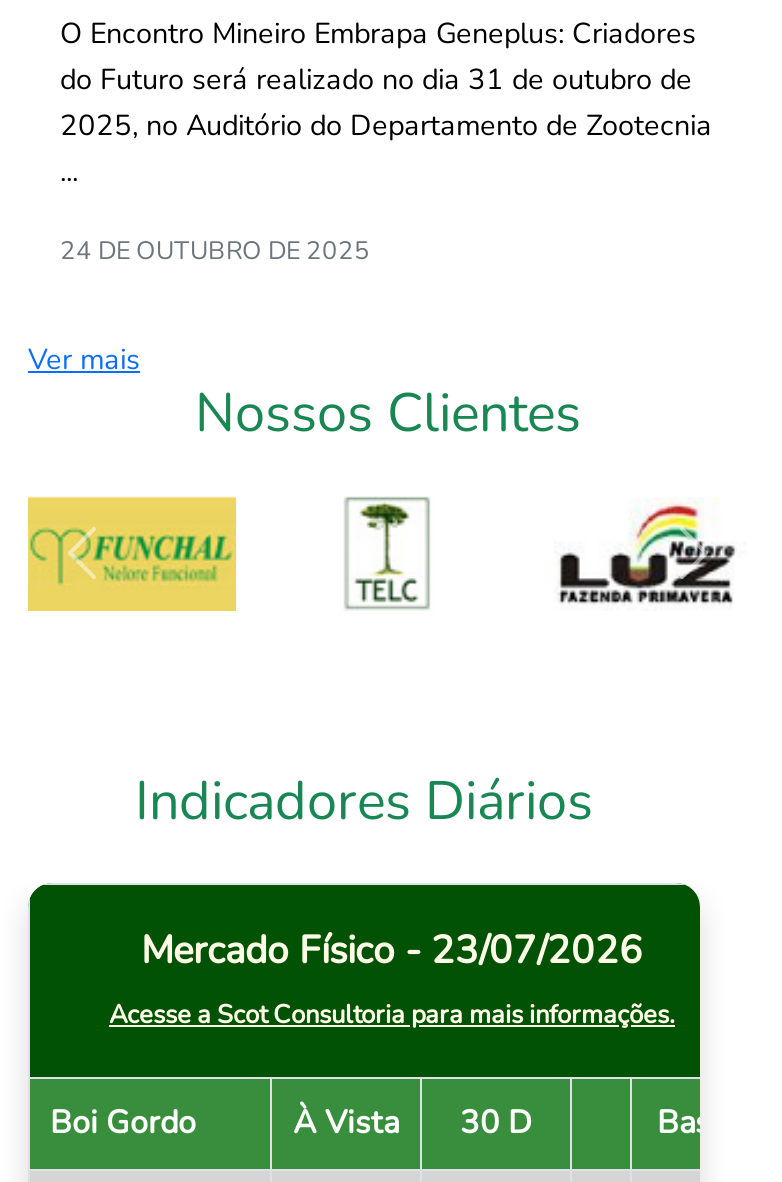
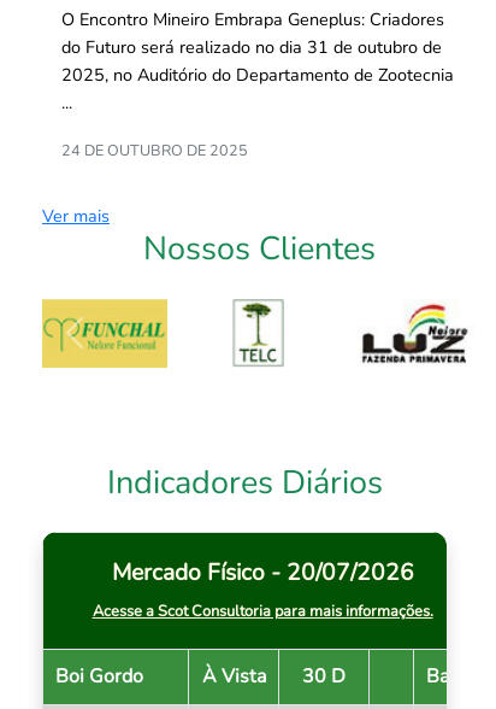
[141,924,643,976] Mercado Físico - 23/07/2026 -> [111,557,414,588] Mercado Físico - 20/07/2026

